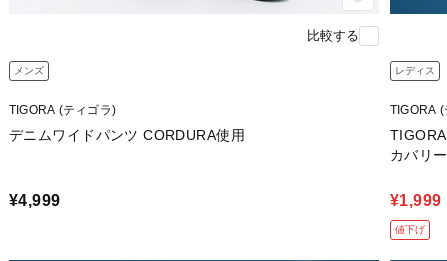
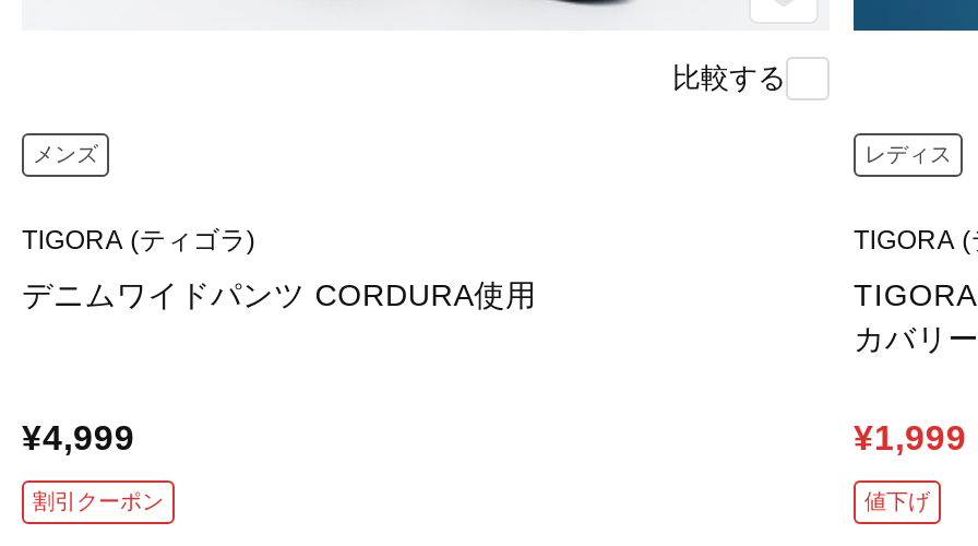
none -> [33,489,164,513] 割引クーポン

